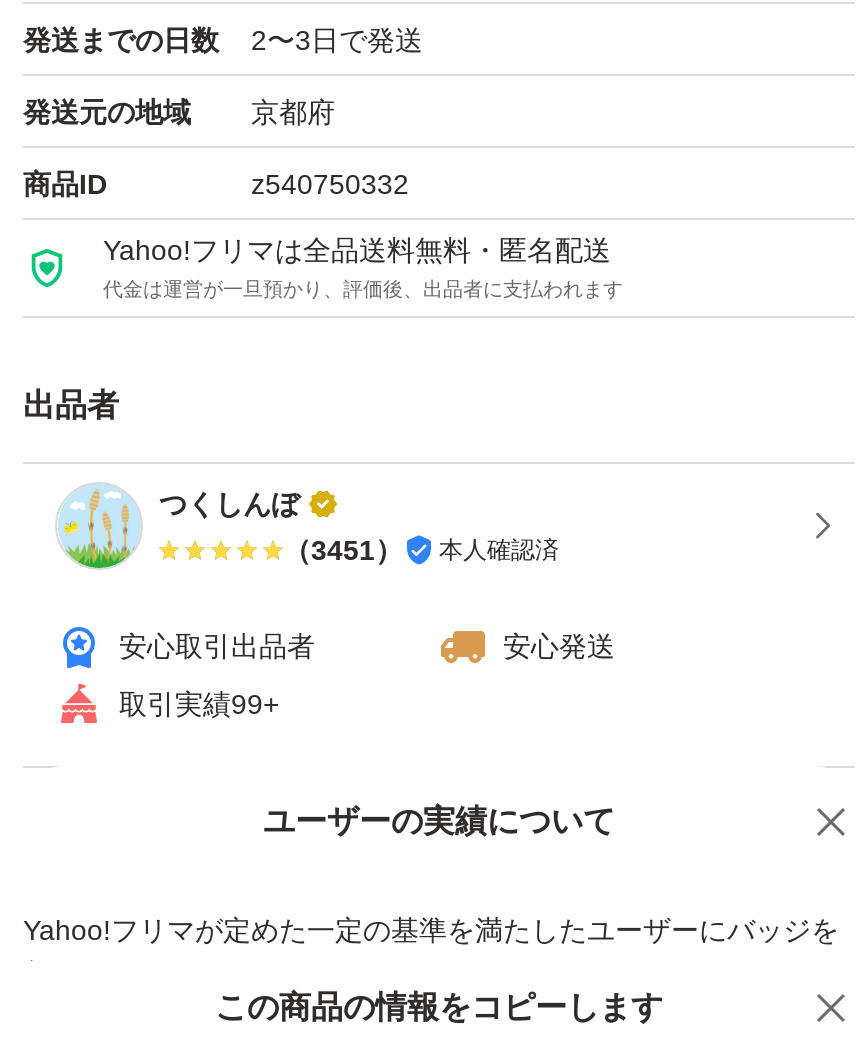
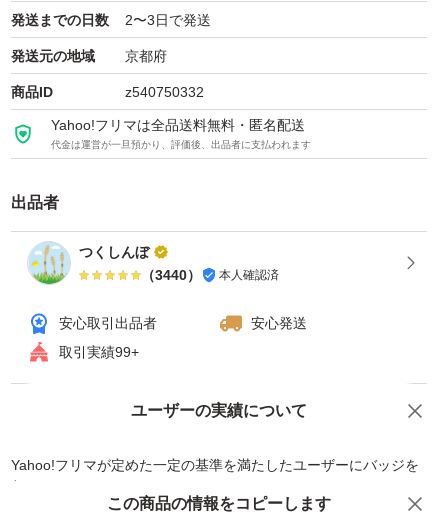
[283,534,559,566] （3451） 本人確認済 -> [141,267,279,283] （3440） 本人確認済

